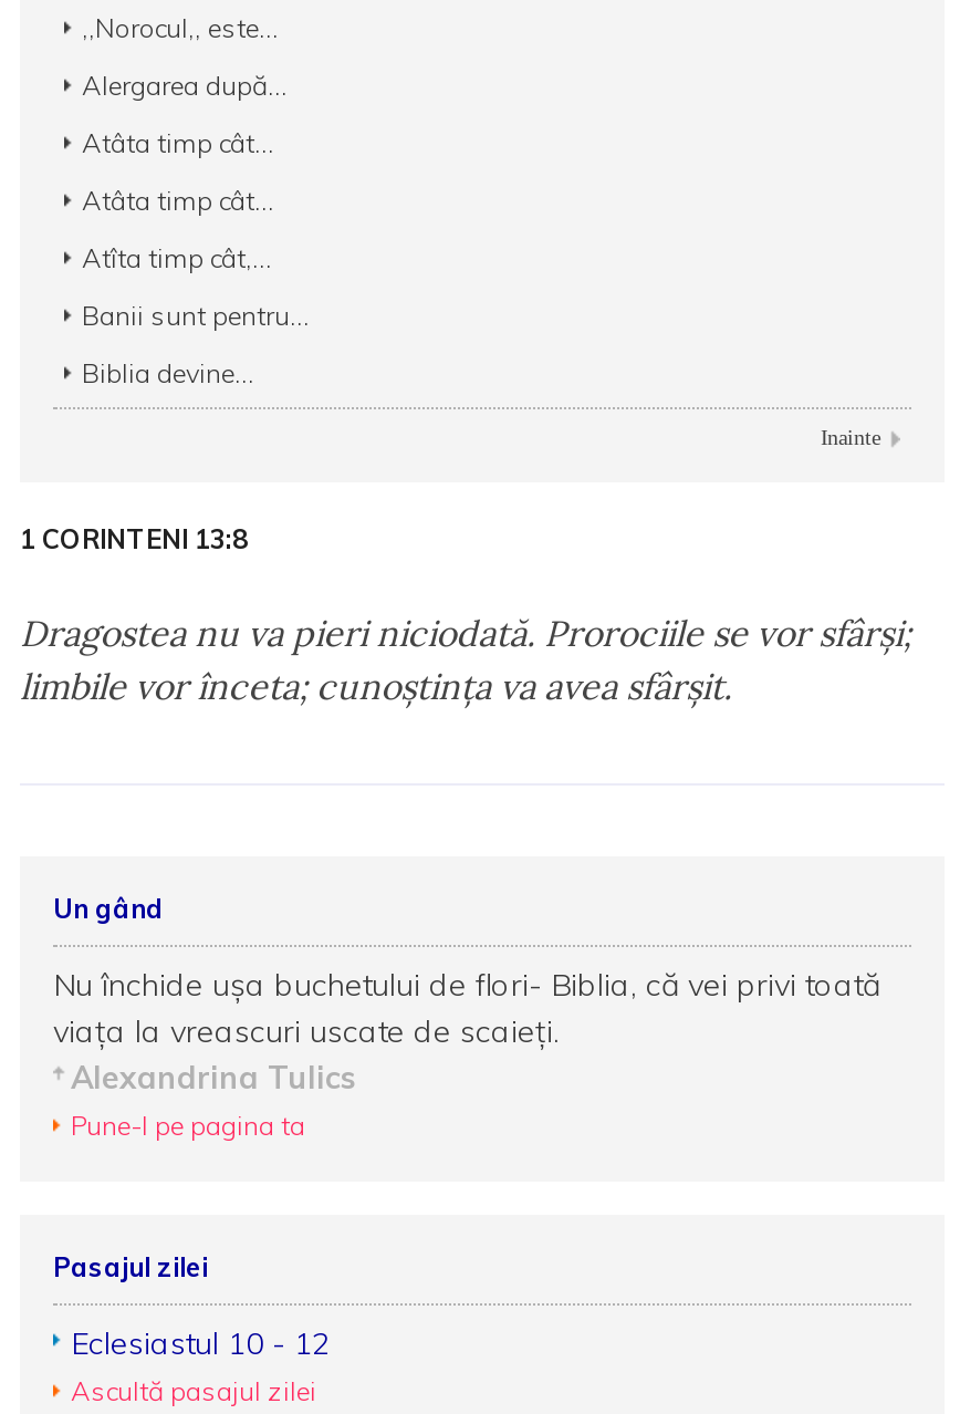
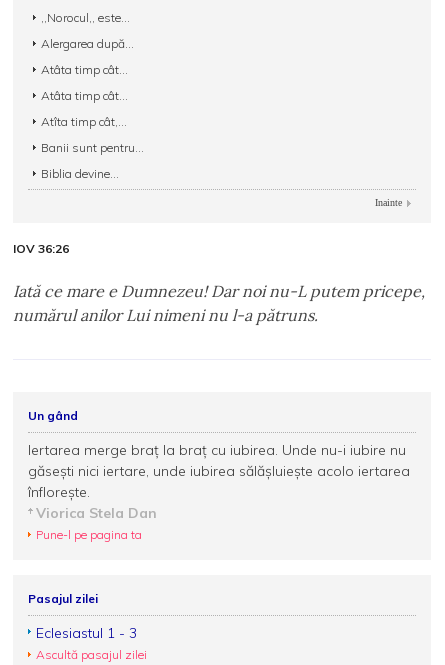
[20,522,248,555] 1 CORINTENI 13:8 -> [13,241,69,256] IOV 36:26
[20,611,911,708] Dragostea nu va pieri niciodată. Prorociile se vor sfârşi; | limbile vor înceta; cunoştinţa va avea sfârşit. -> [13,281,425,325] Iată ce mare e Dumnezeu! Dar noi nu-L putem pricepe, | numărul anilor Lui nimeni nu l-a pătruns.
[53,965,880,1098] Nu închide uşa buchetului de flori- Biblia, că vei privi toată | viaţa la vreascuri uscate de scaieţi. | Alexandrina Tulics -> [28,441,410,522] Iertarea merge braț la braț cu iubirea. Unde nu-i iubire nu | găsești nici iertare, unde iubirea sălășluiește acolo iertarea | înflorește. | Viorica Stela Dan
[71,1323,330,1363] Eclesiastul 10 - 12 -> [36,624,137,642] Eclesiastul 1 - 3

